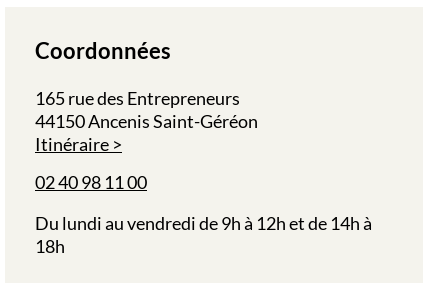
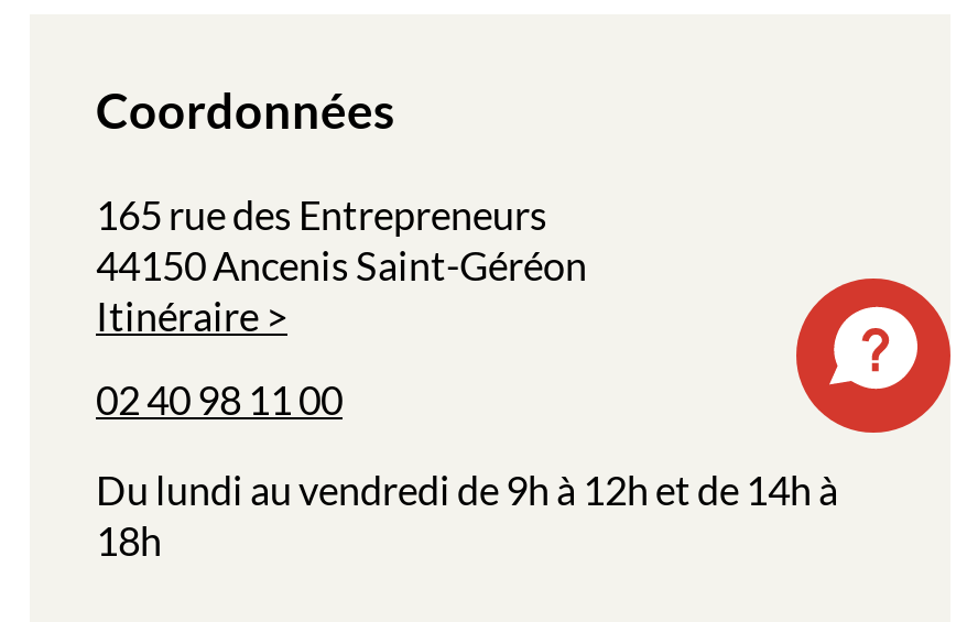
none -> [794,276,953,435] [image]

